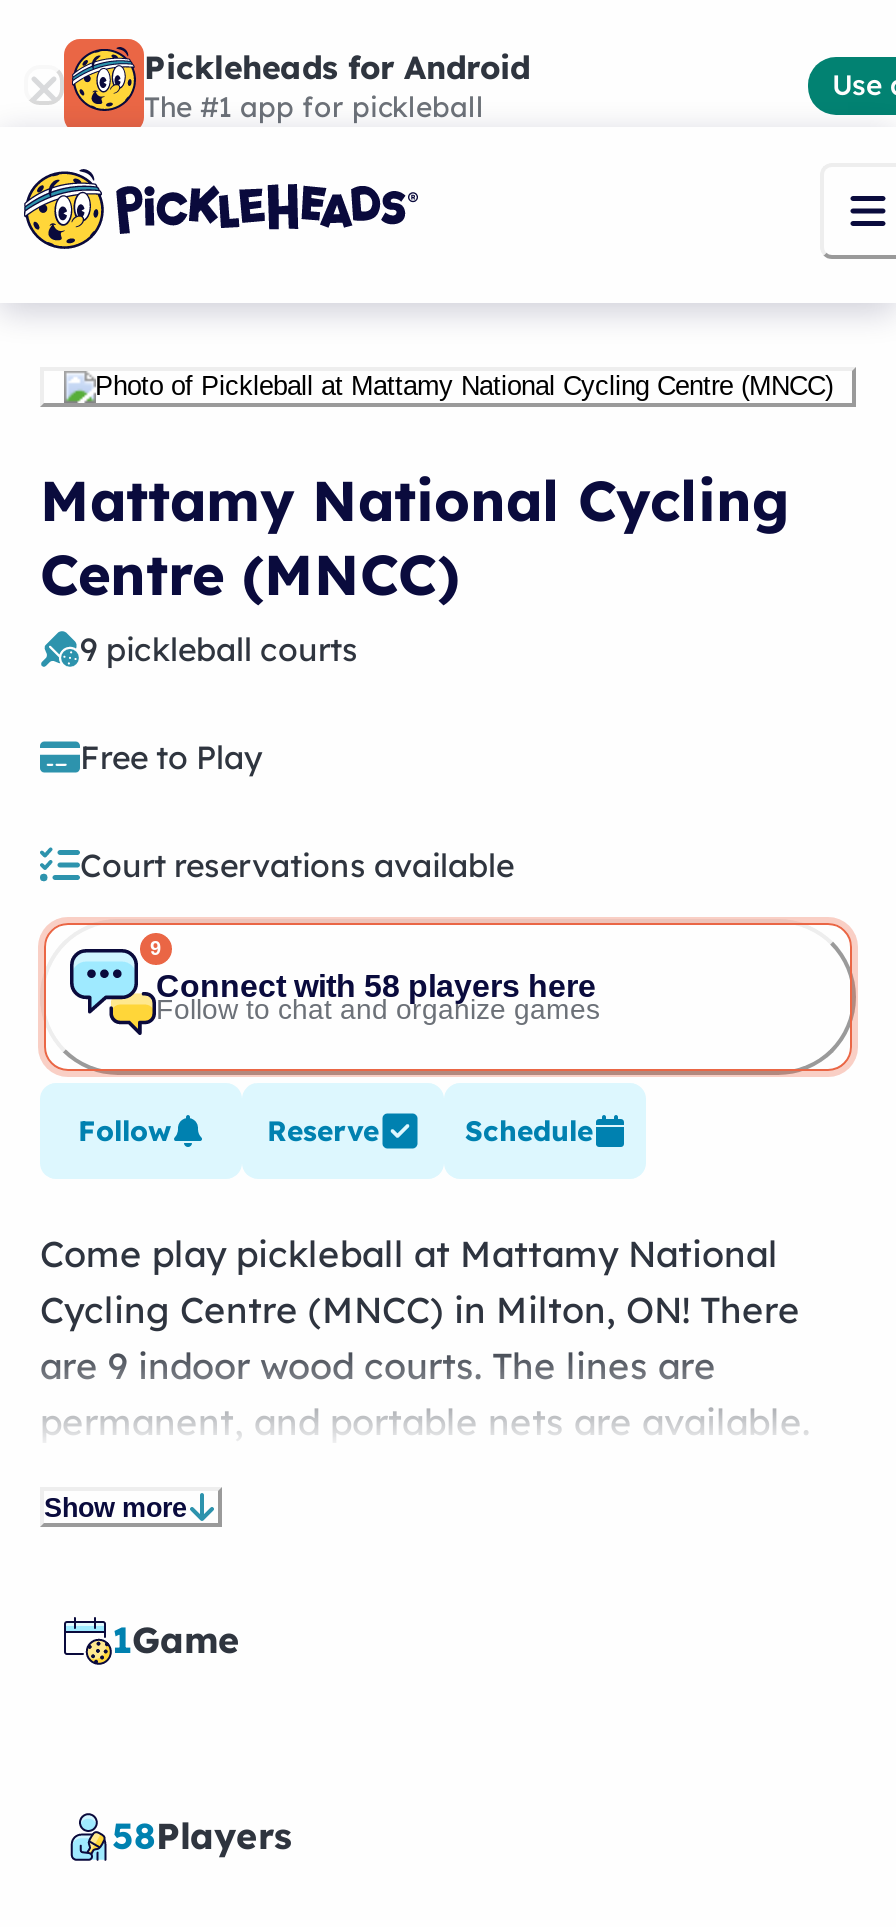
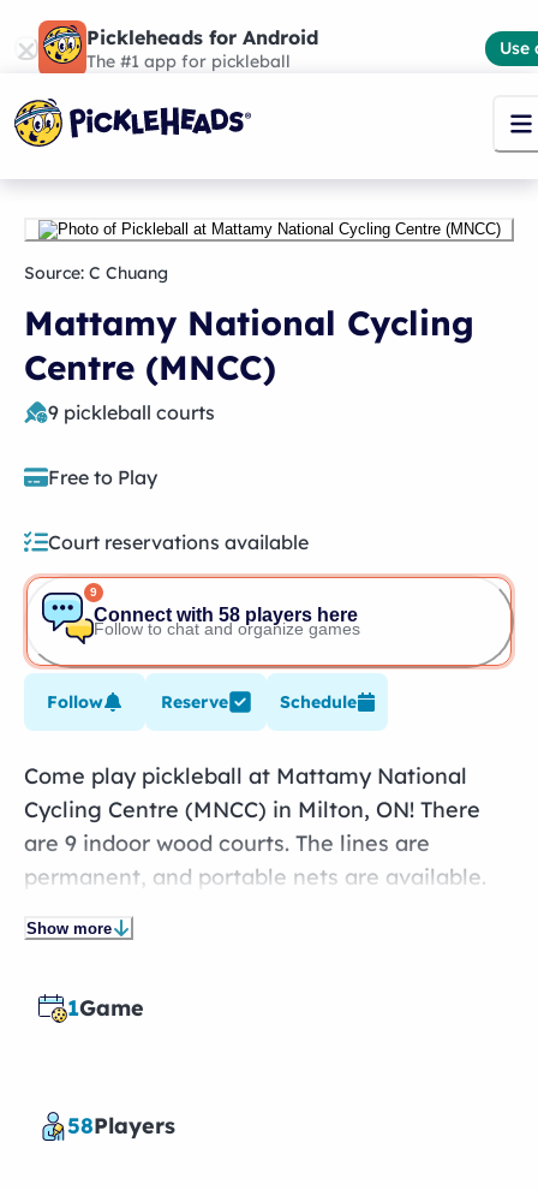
none -> [24,262,168,284] Source: C Chuang

